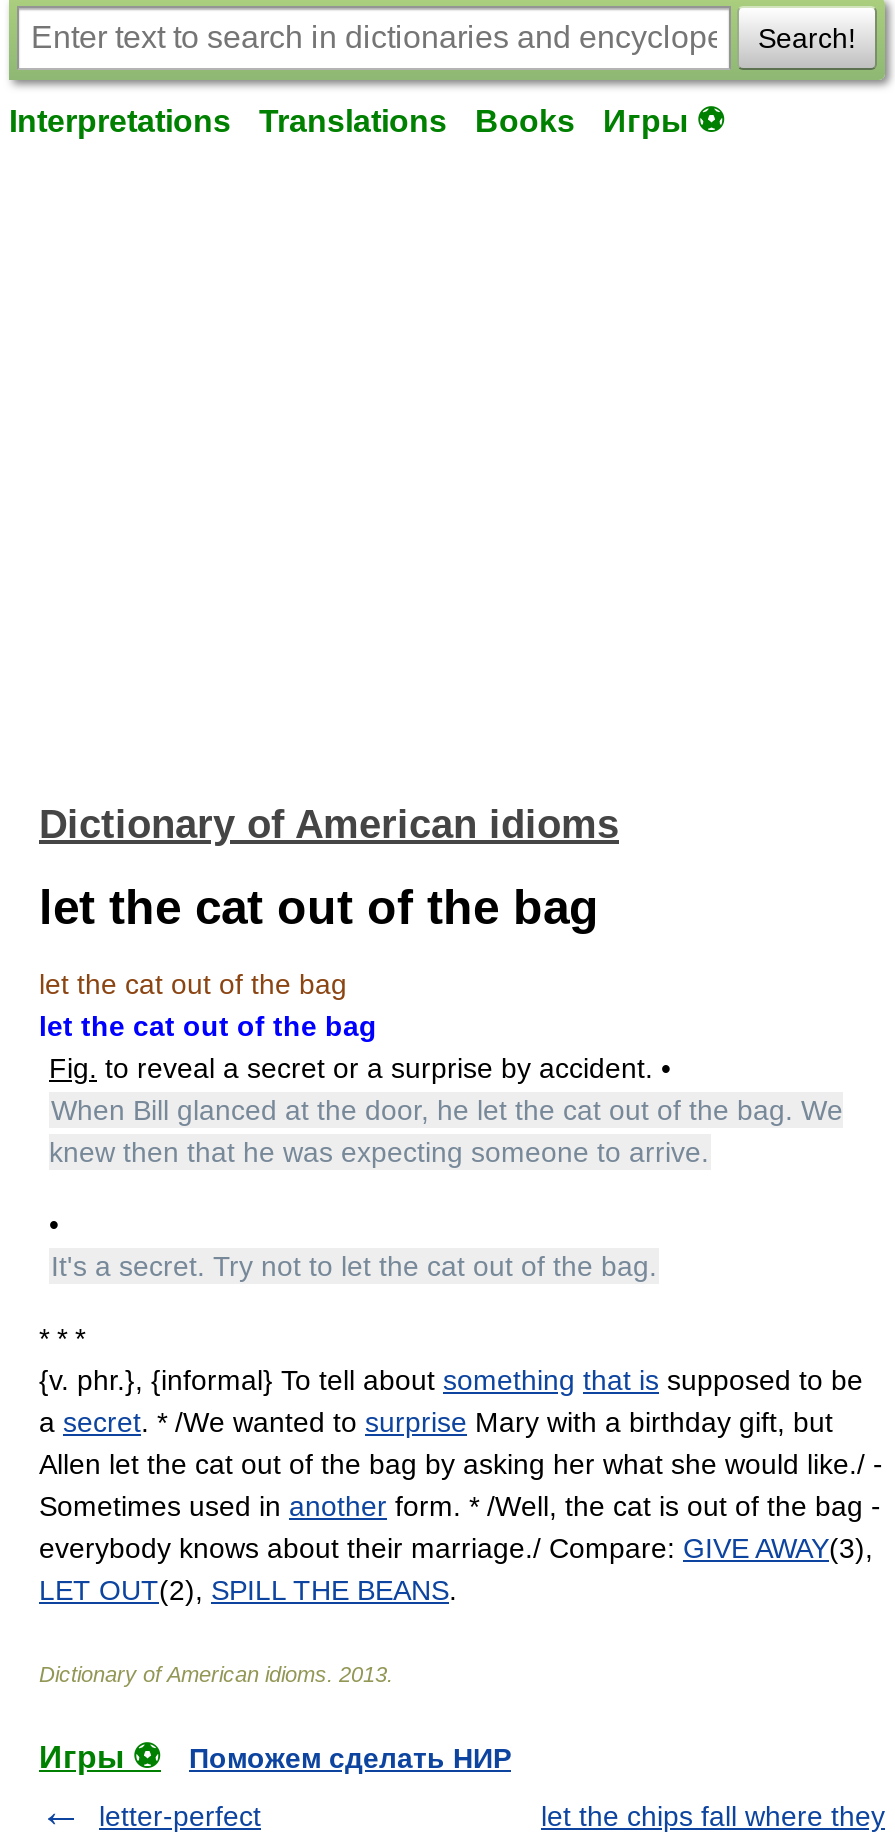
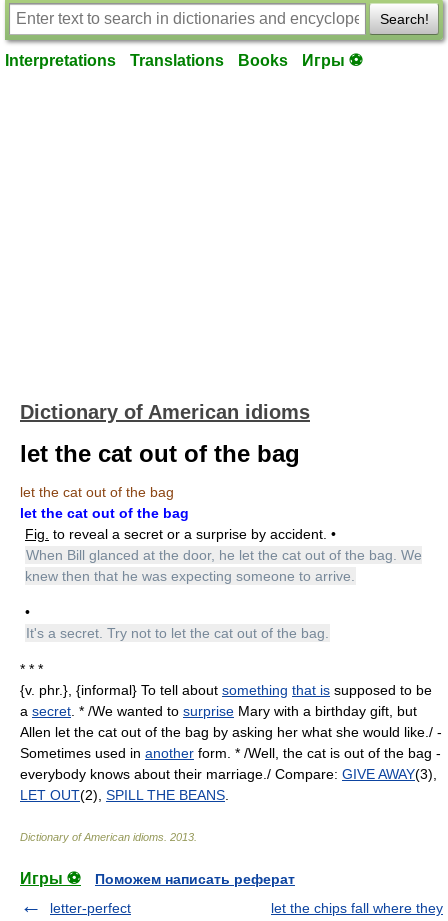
[189,1742,511,1774] Поможем сделать НИР -> [95,871,295,887] Поможем написать реферат

